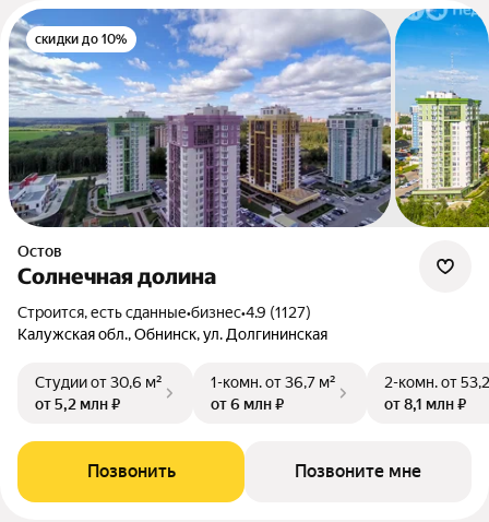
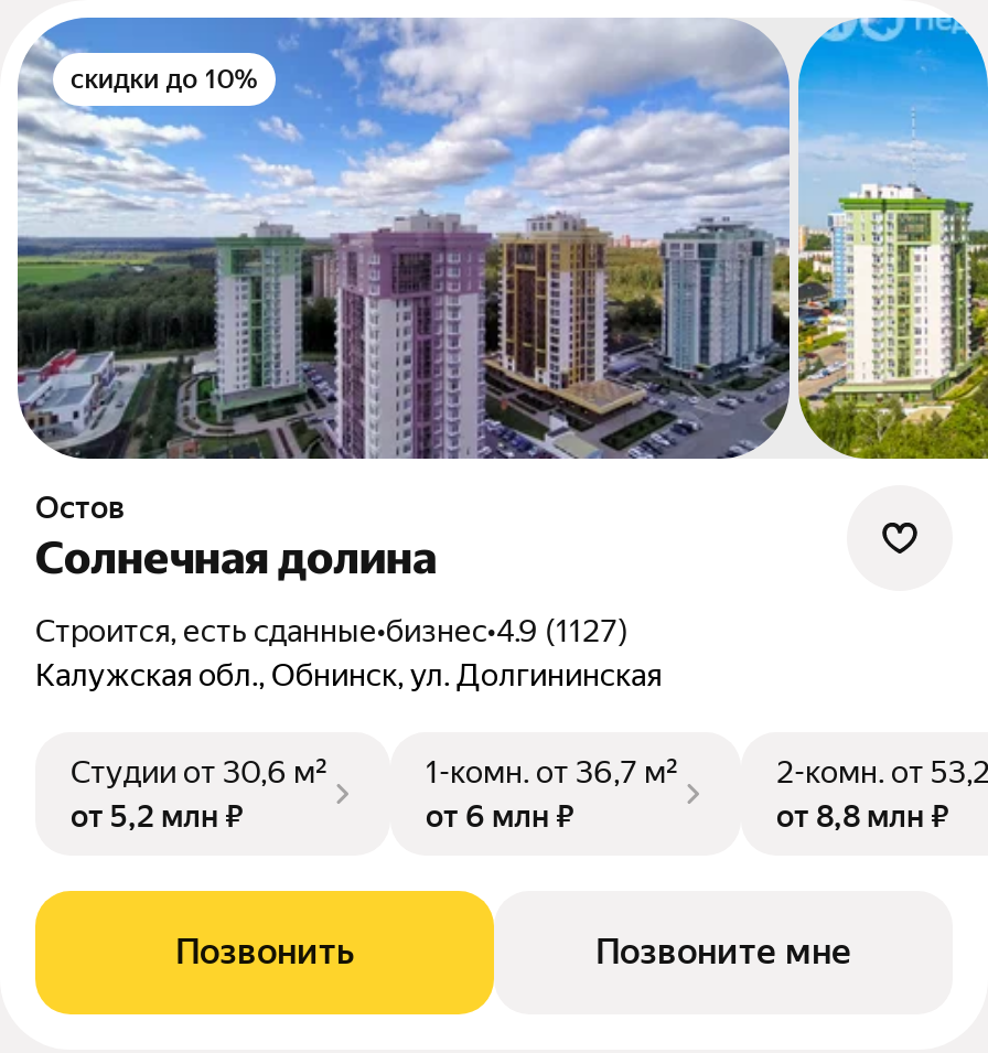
[384,396,466,413] от 8,1 млн ₽ -> [776,799,948,834] от 8,8 млн ₽

